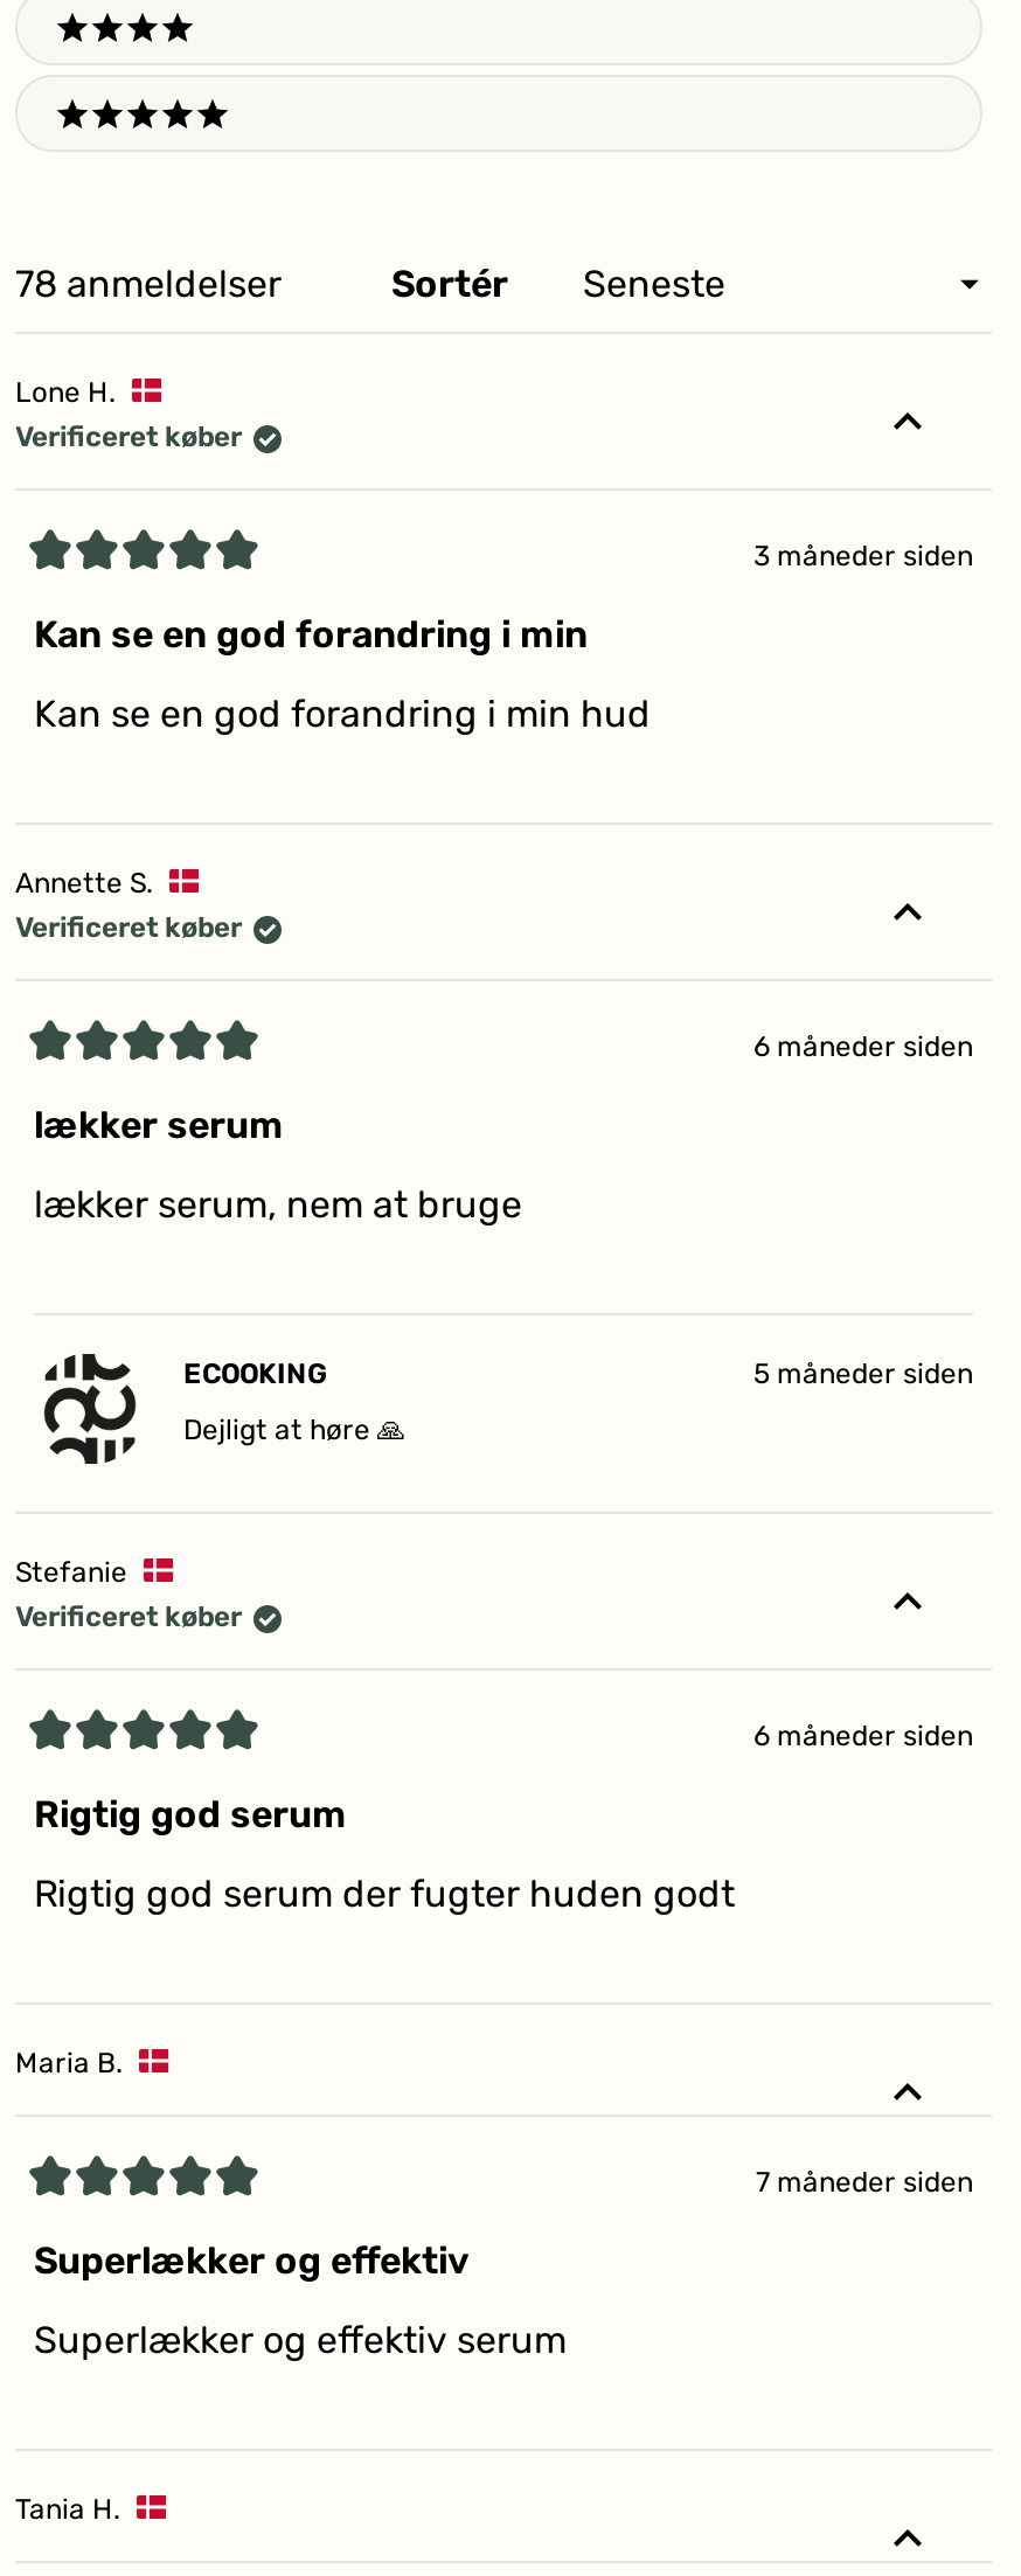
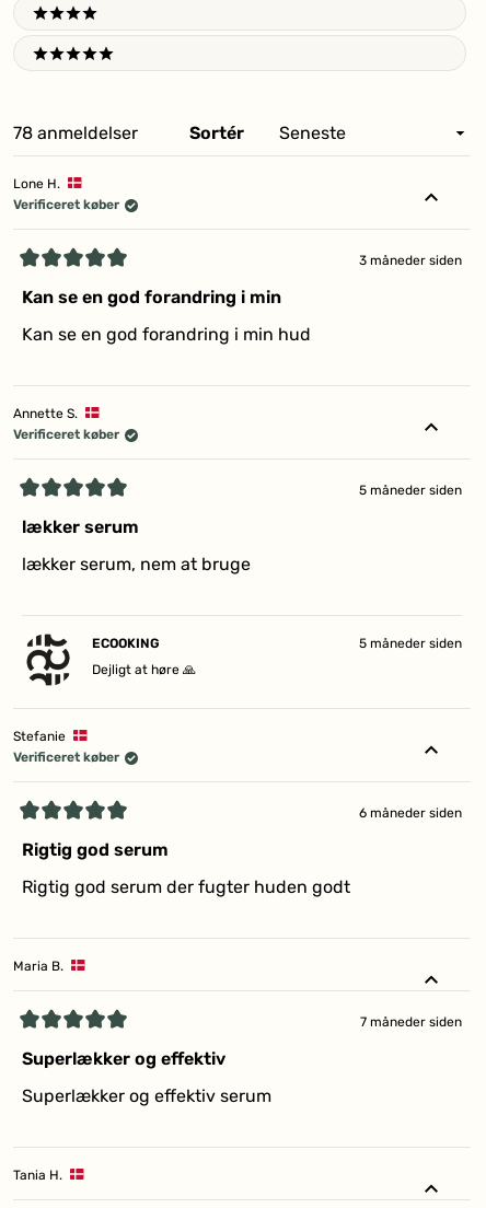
[753,1031,973,1064] 6 måneder siden -> [359,483,462,498] 5 måneder siden

